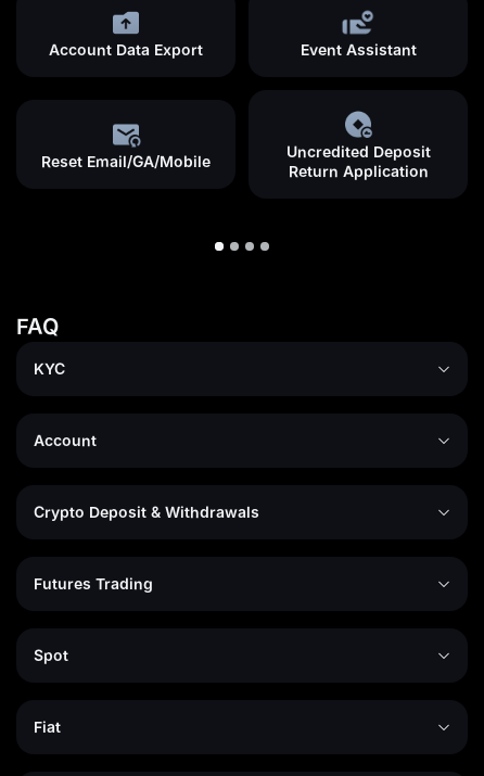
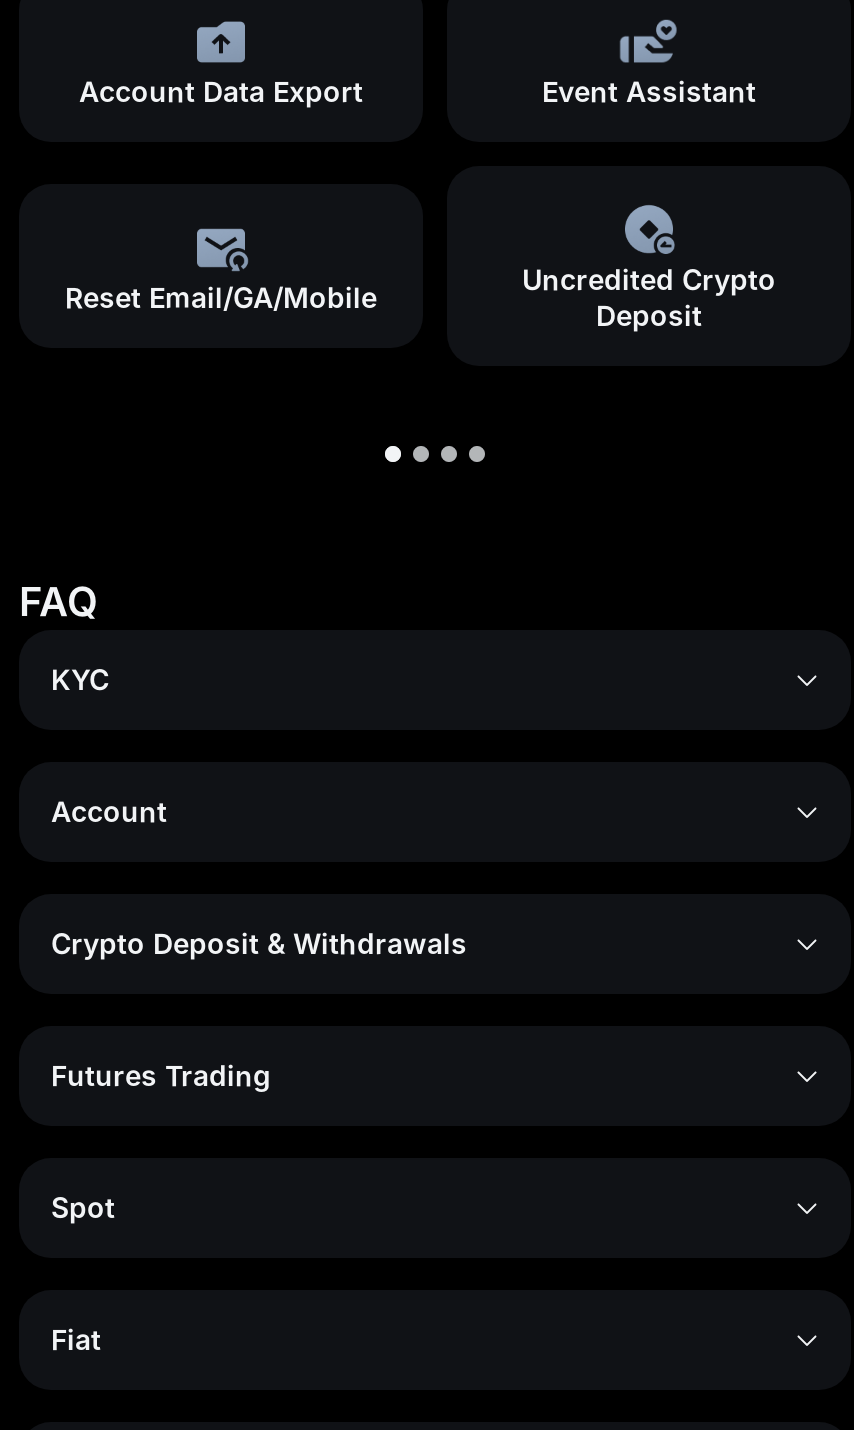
[286,142,430,180] Uncredited Deposit | Return Application -> [522,262,776,332] Uncredited Crypto | Deposit

